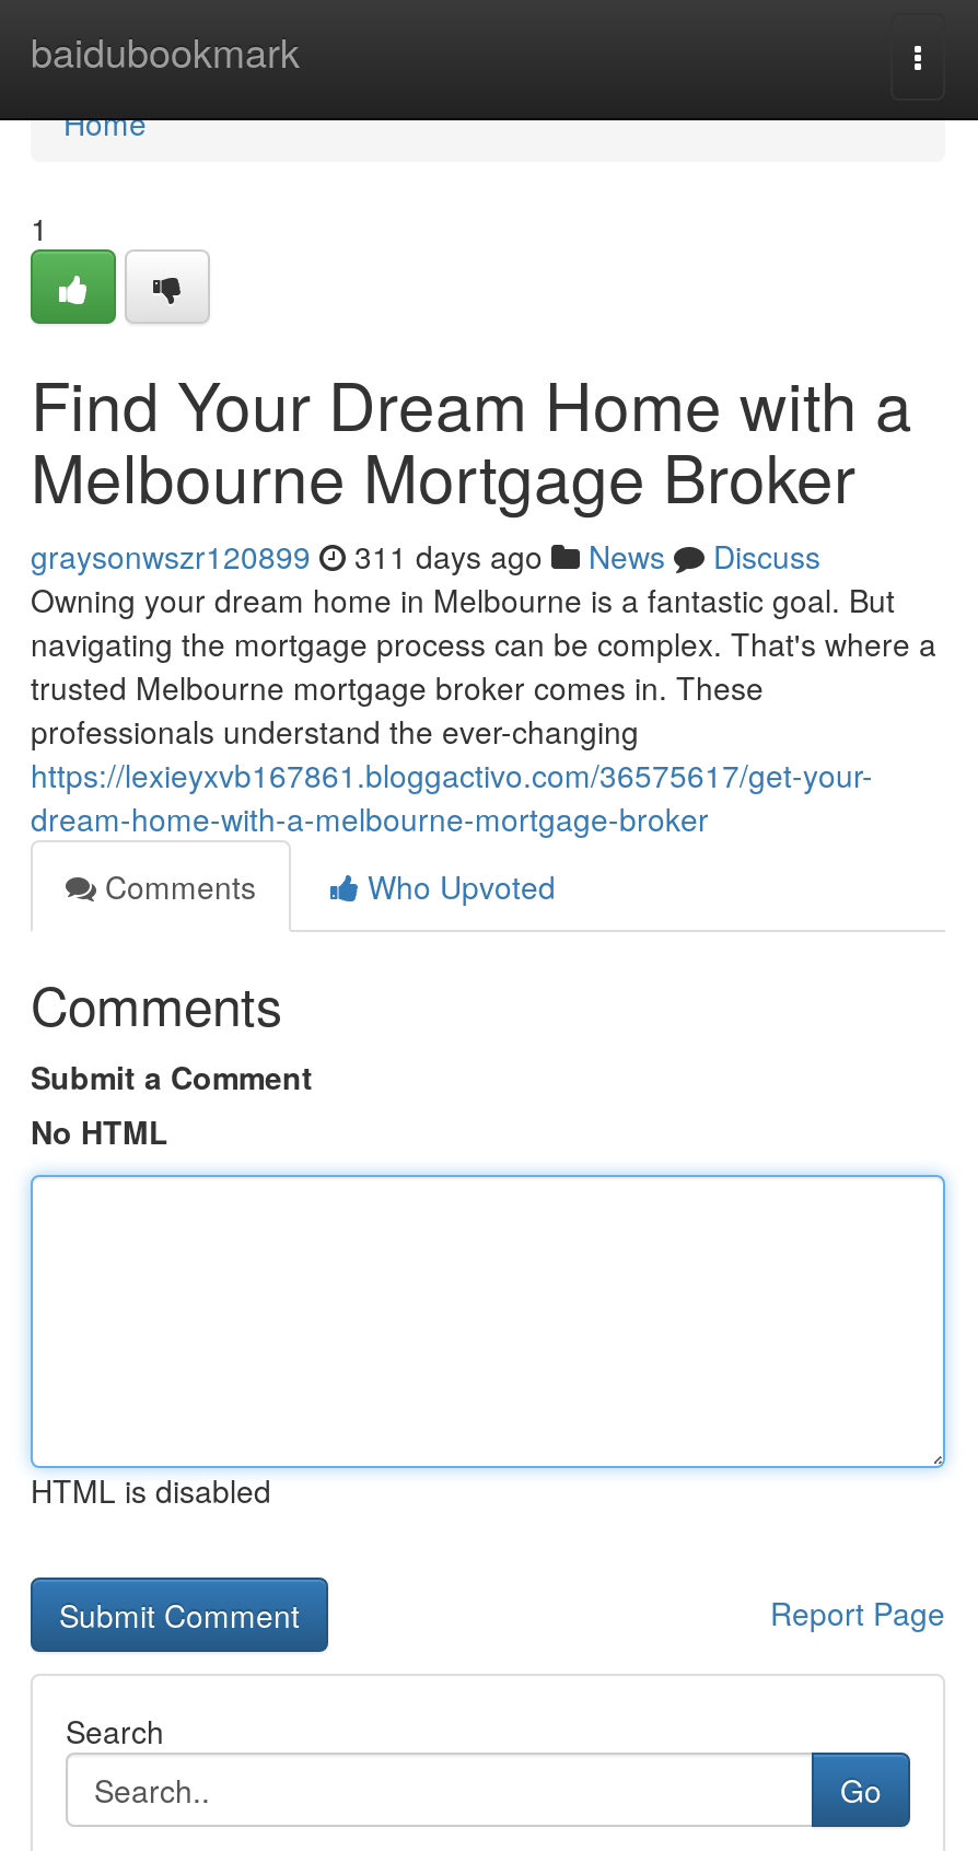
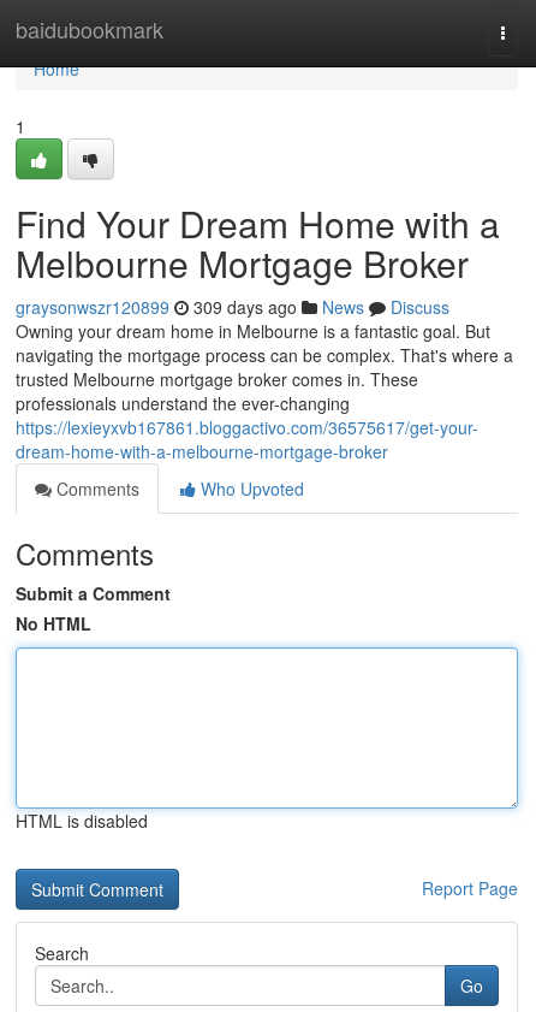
[31,534,820,578] graysonwszr120899 311 days ago News Discuss -> [16,295,449,319] graysonwszr120899 309 days ago News Discuss

